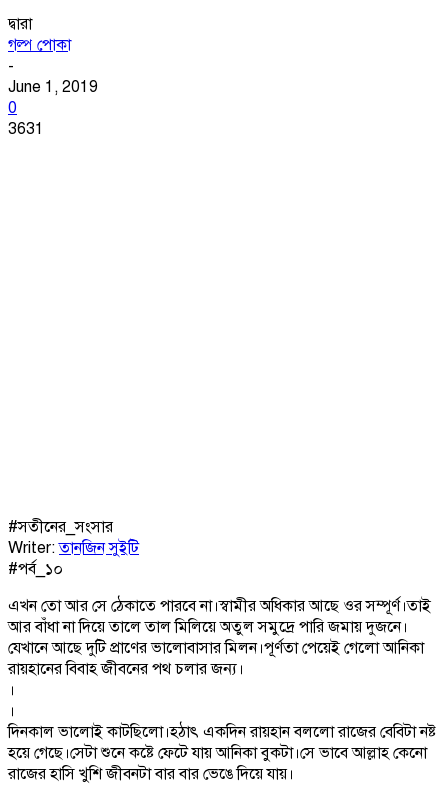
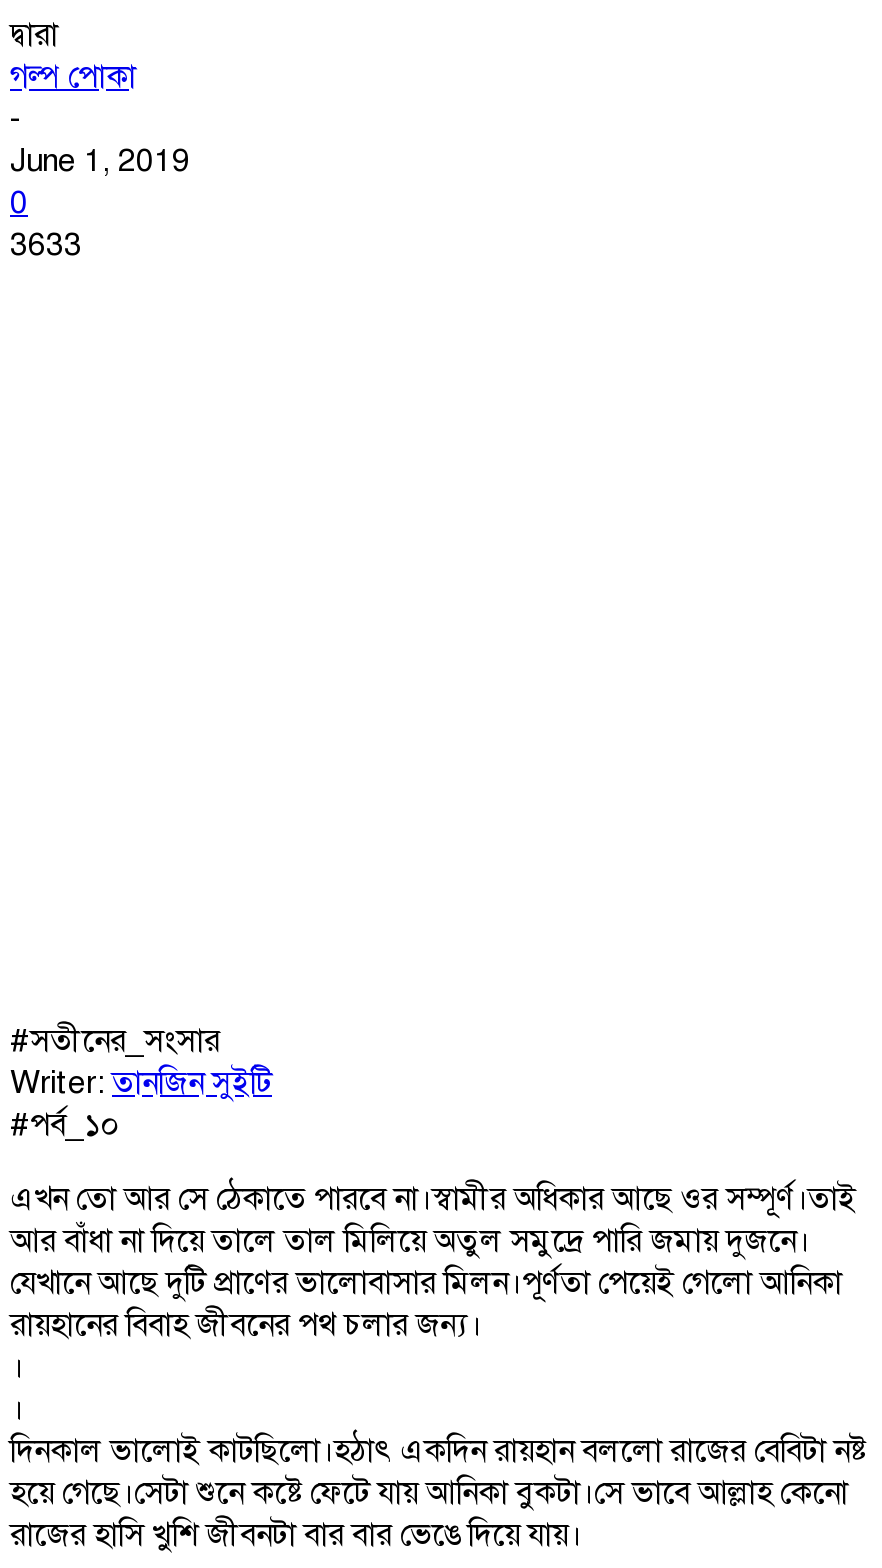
[8,119,44,139] 3631 -> [10,225,82,265] 3633

